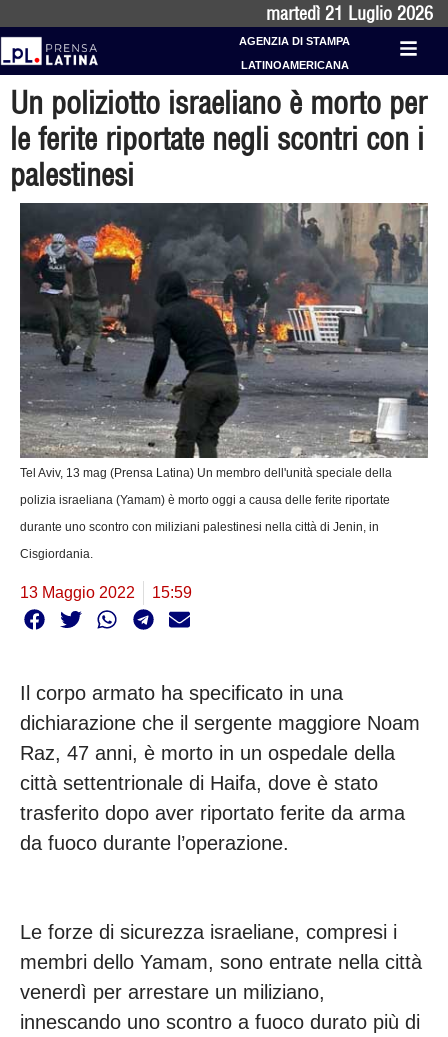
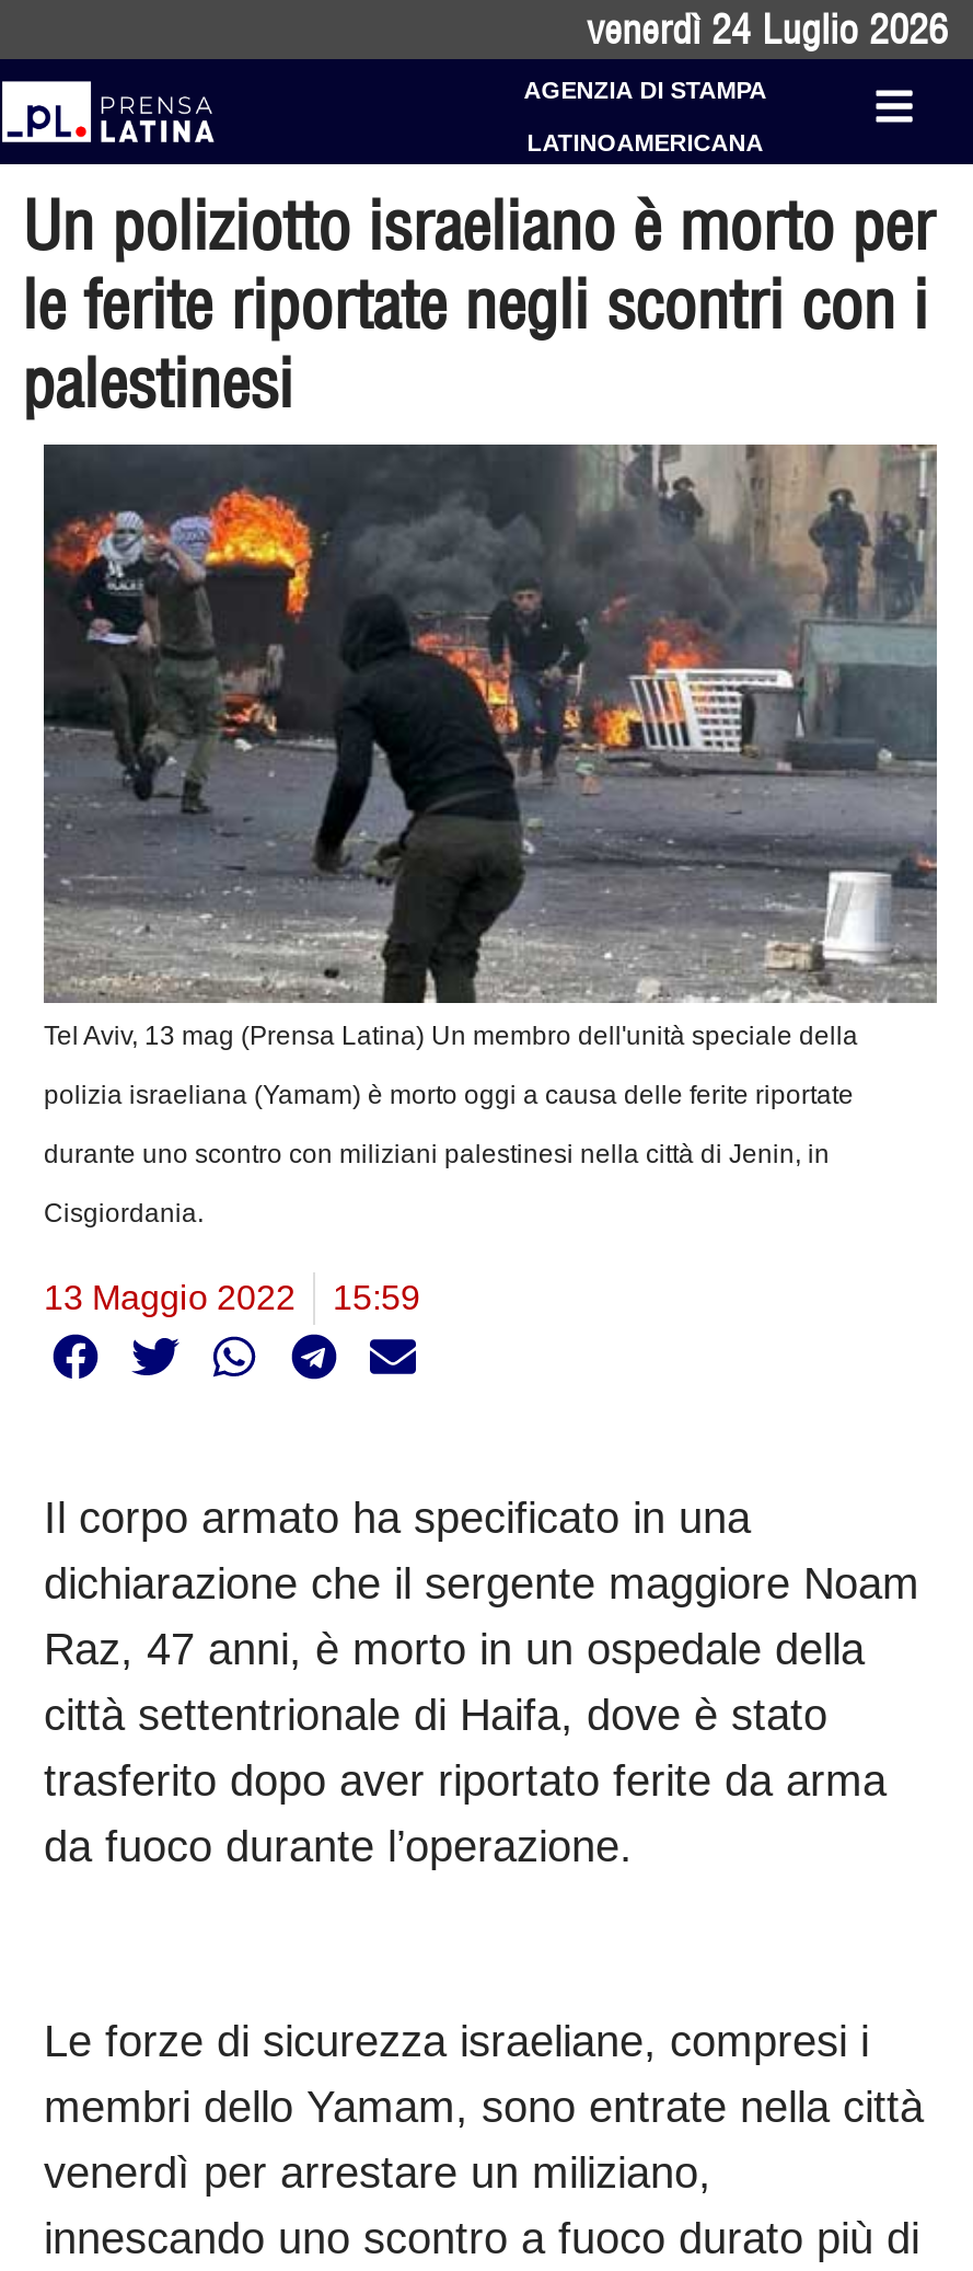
[266,2,433,25] martedì 21 Luglio 2026 -> [587,4,948,55] venerdì 24 Luglio 2026

